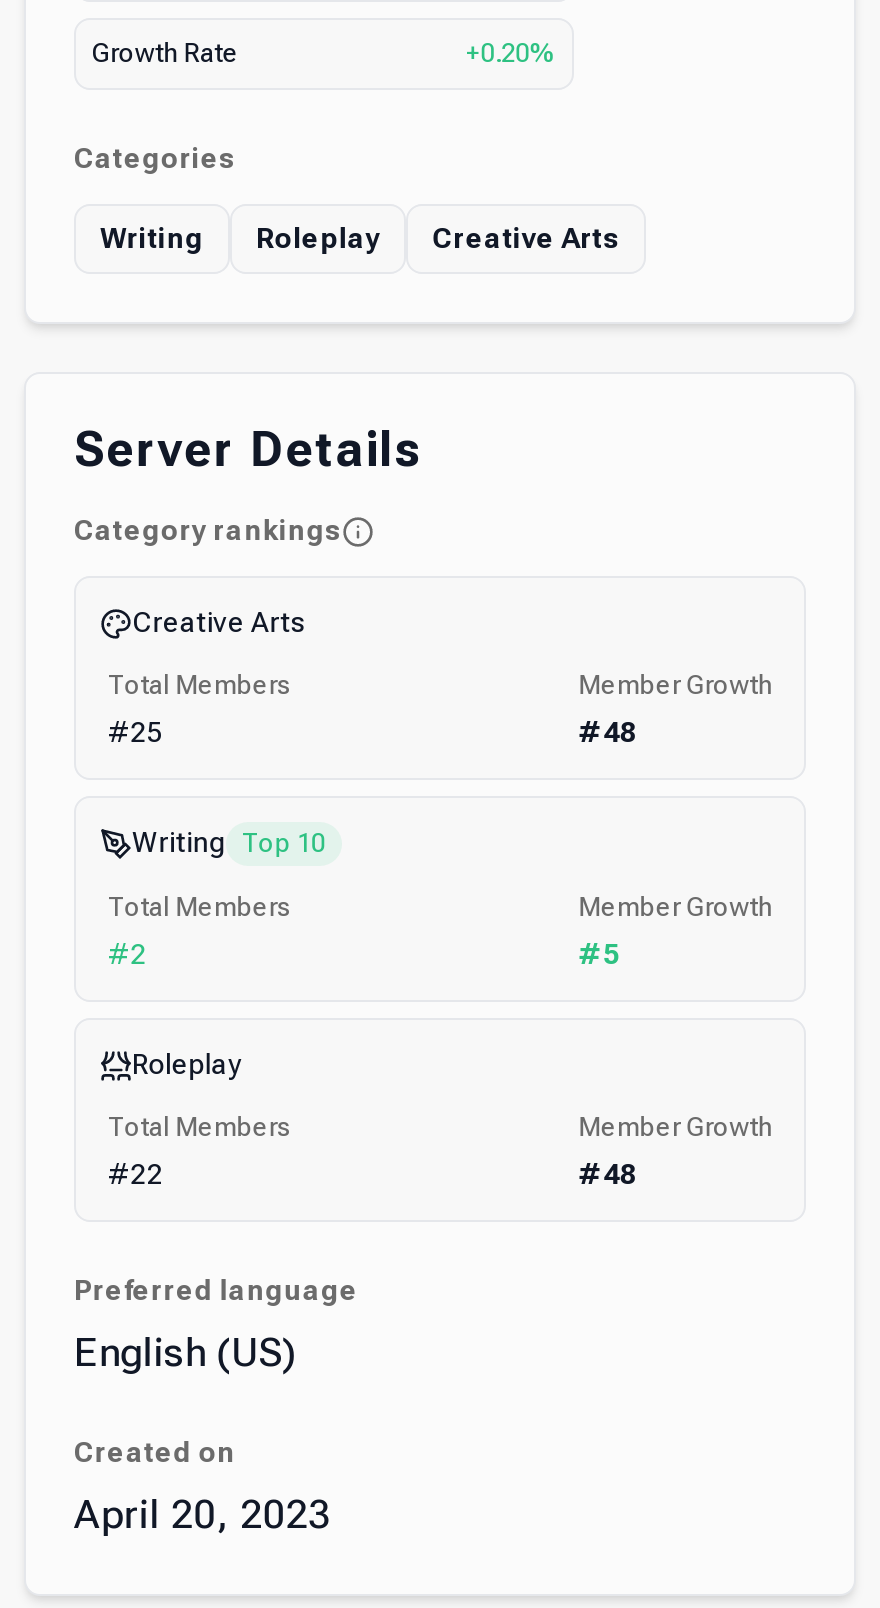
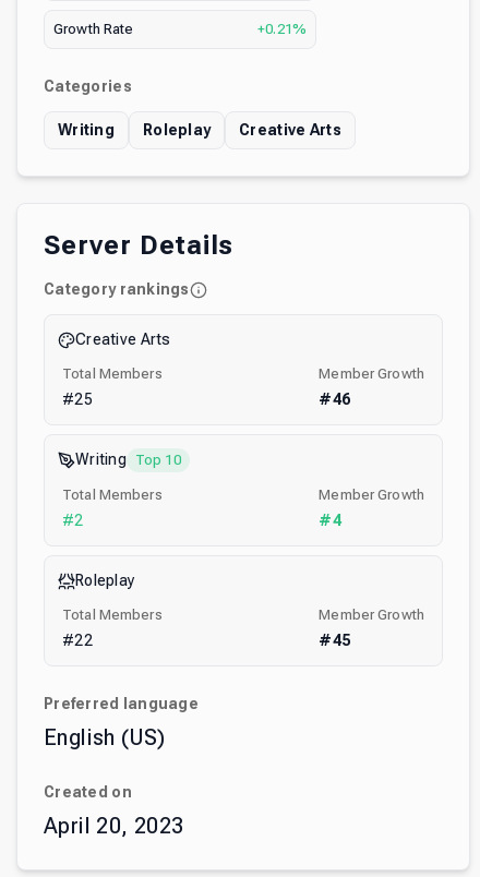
[466,38,556,68] +0.20% -> [258,21,307,37] +0.21%
[579,716,636,748] #48 -> [319,391,350,408] #46
[579,938,620,970] #5 -> [319,512,341,529] #4
[579,1158,636,1190] #48 -> [319,632,350,649] #45

